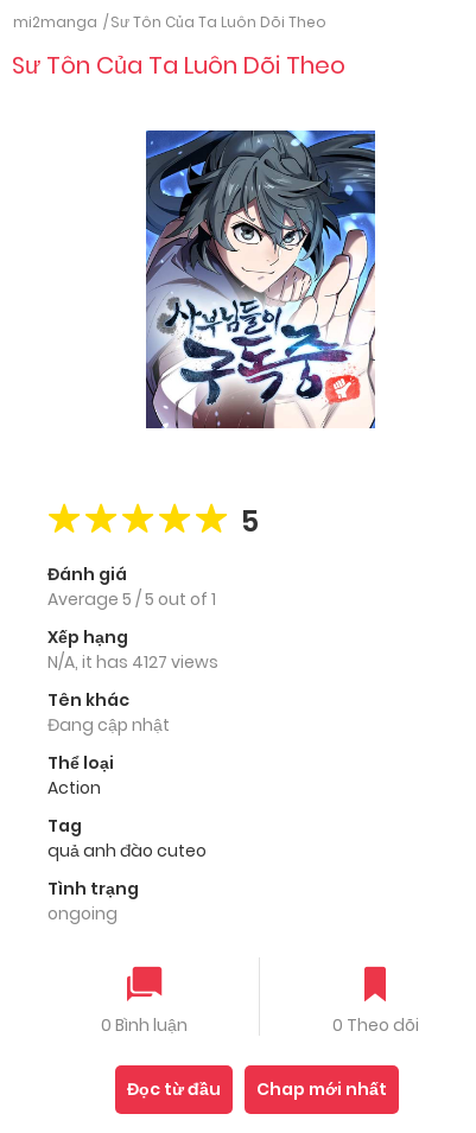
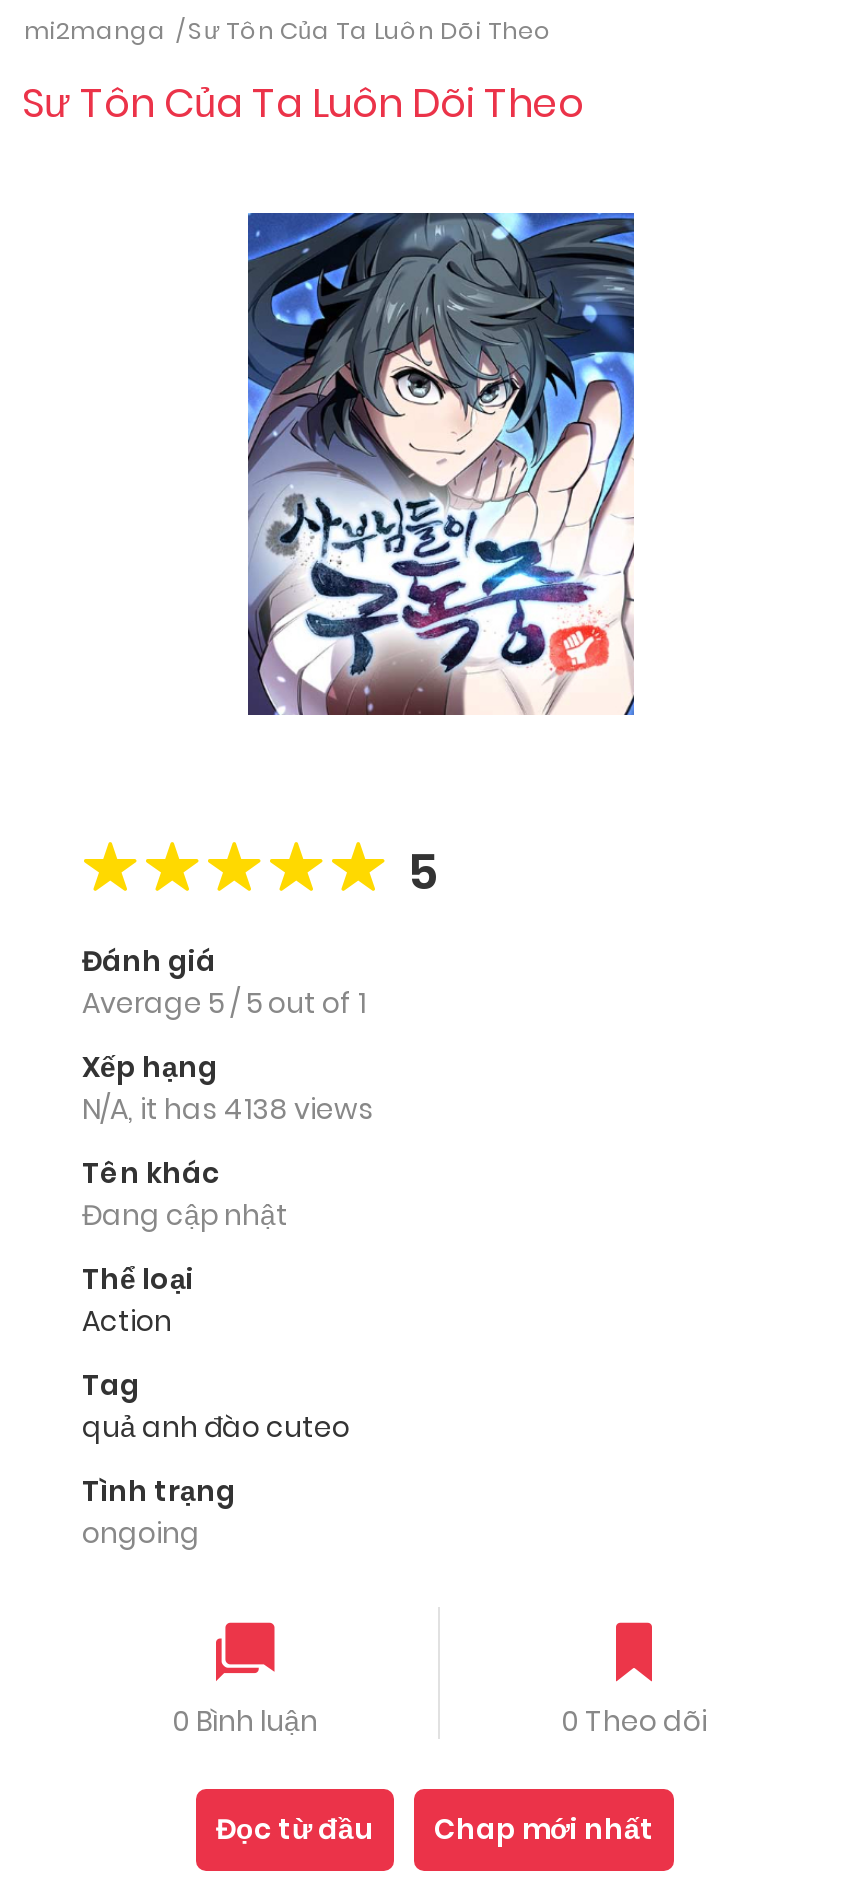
[47,651,218,674] N/A, it has 4127 views -> [82,1090,374,1130] N/A, it has 4138 views

